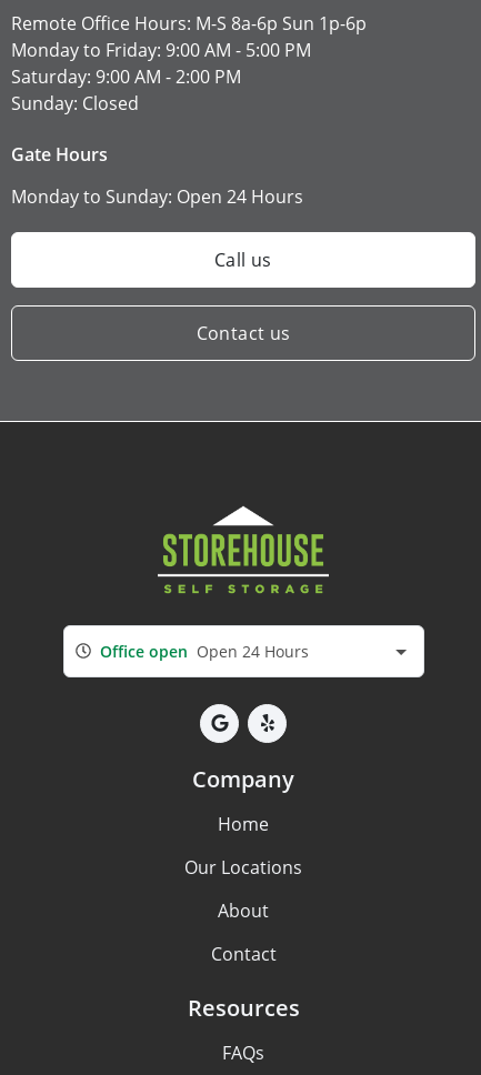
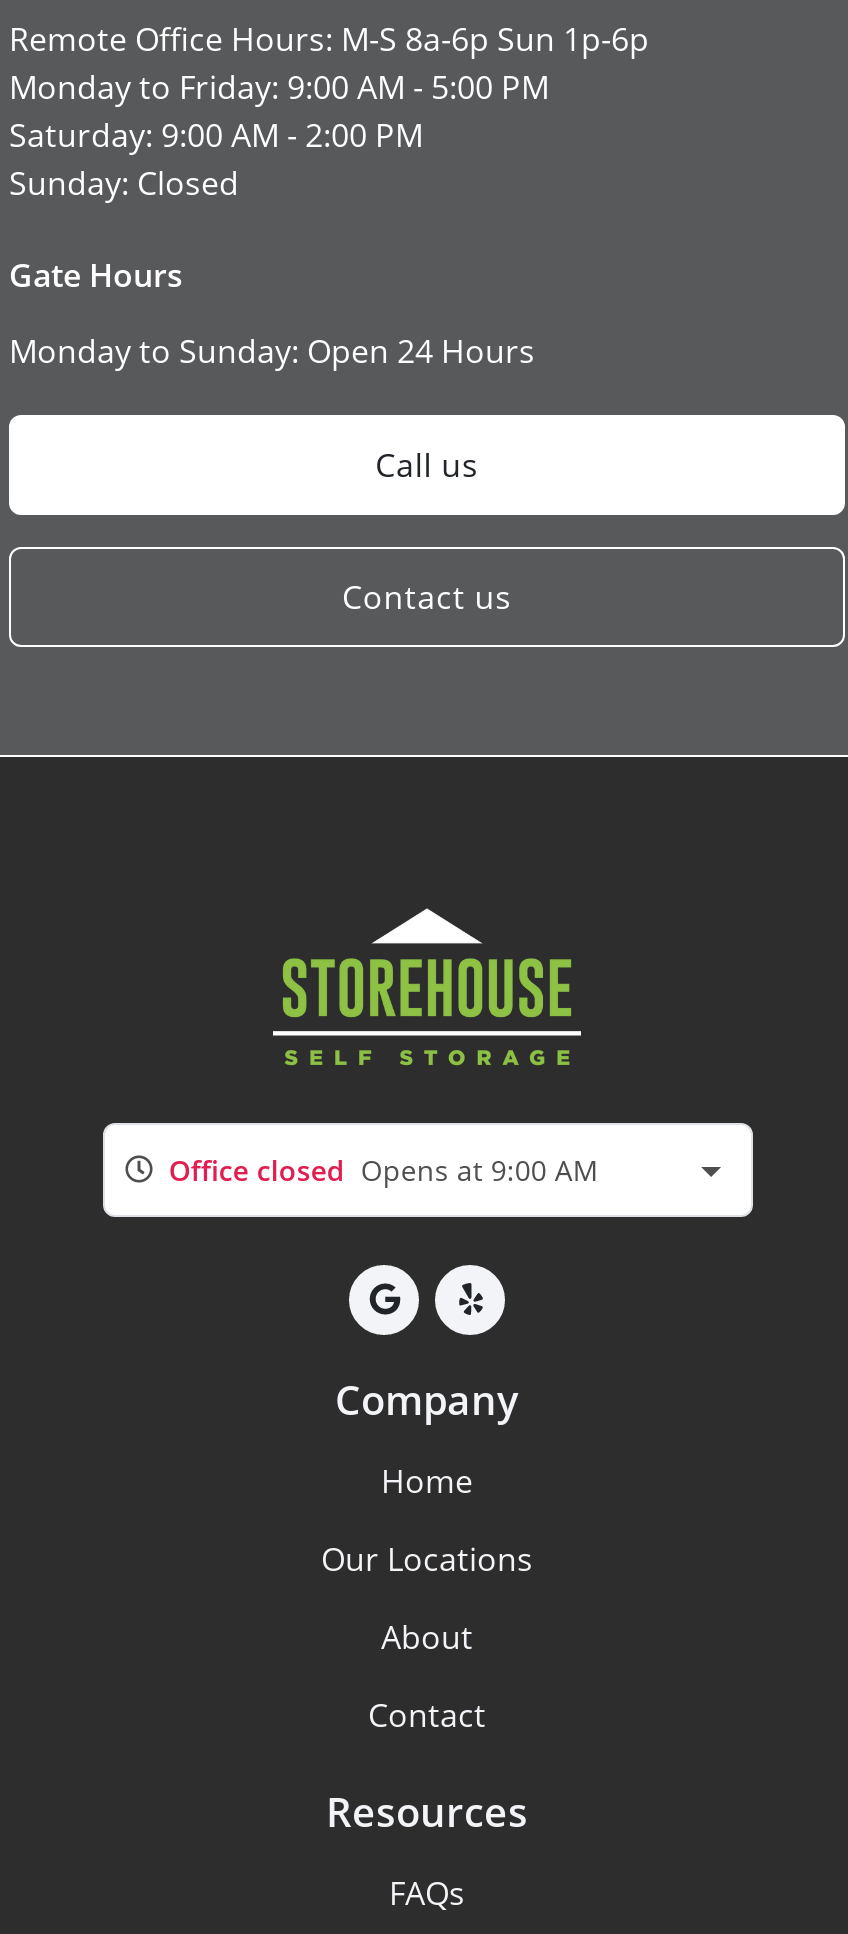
[100,640,309,662] Office open Open 24 Hours -> [169,1150,599,1188] Office closed Opens at 9:00 AM

